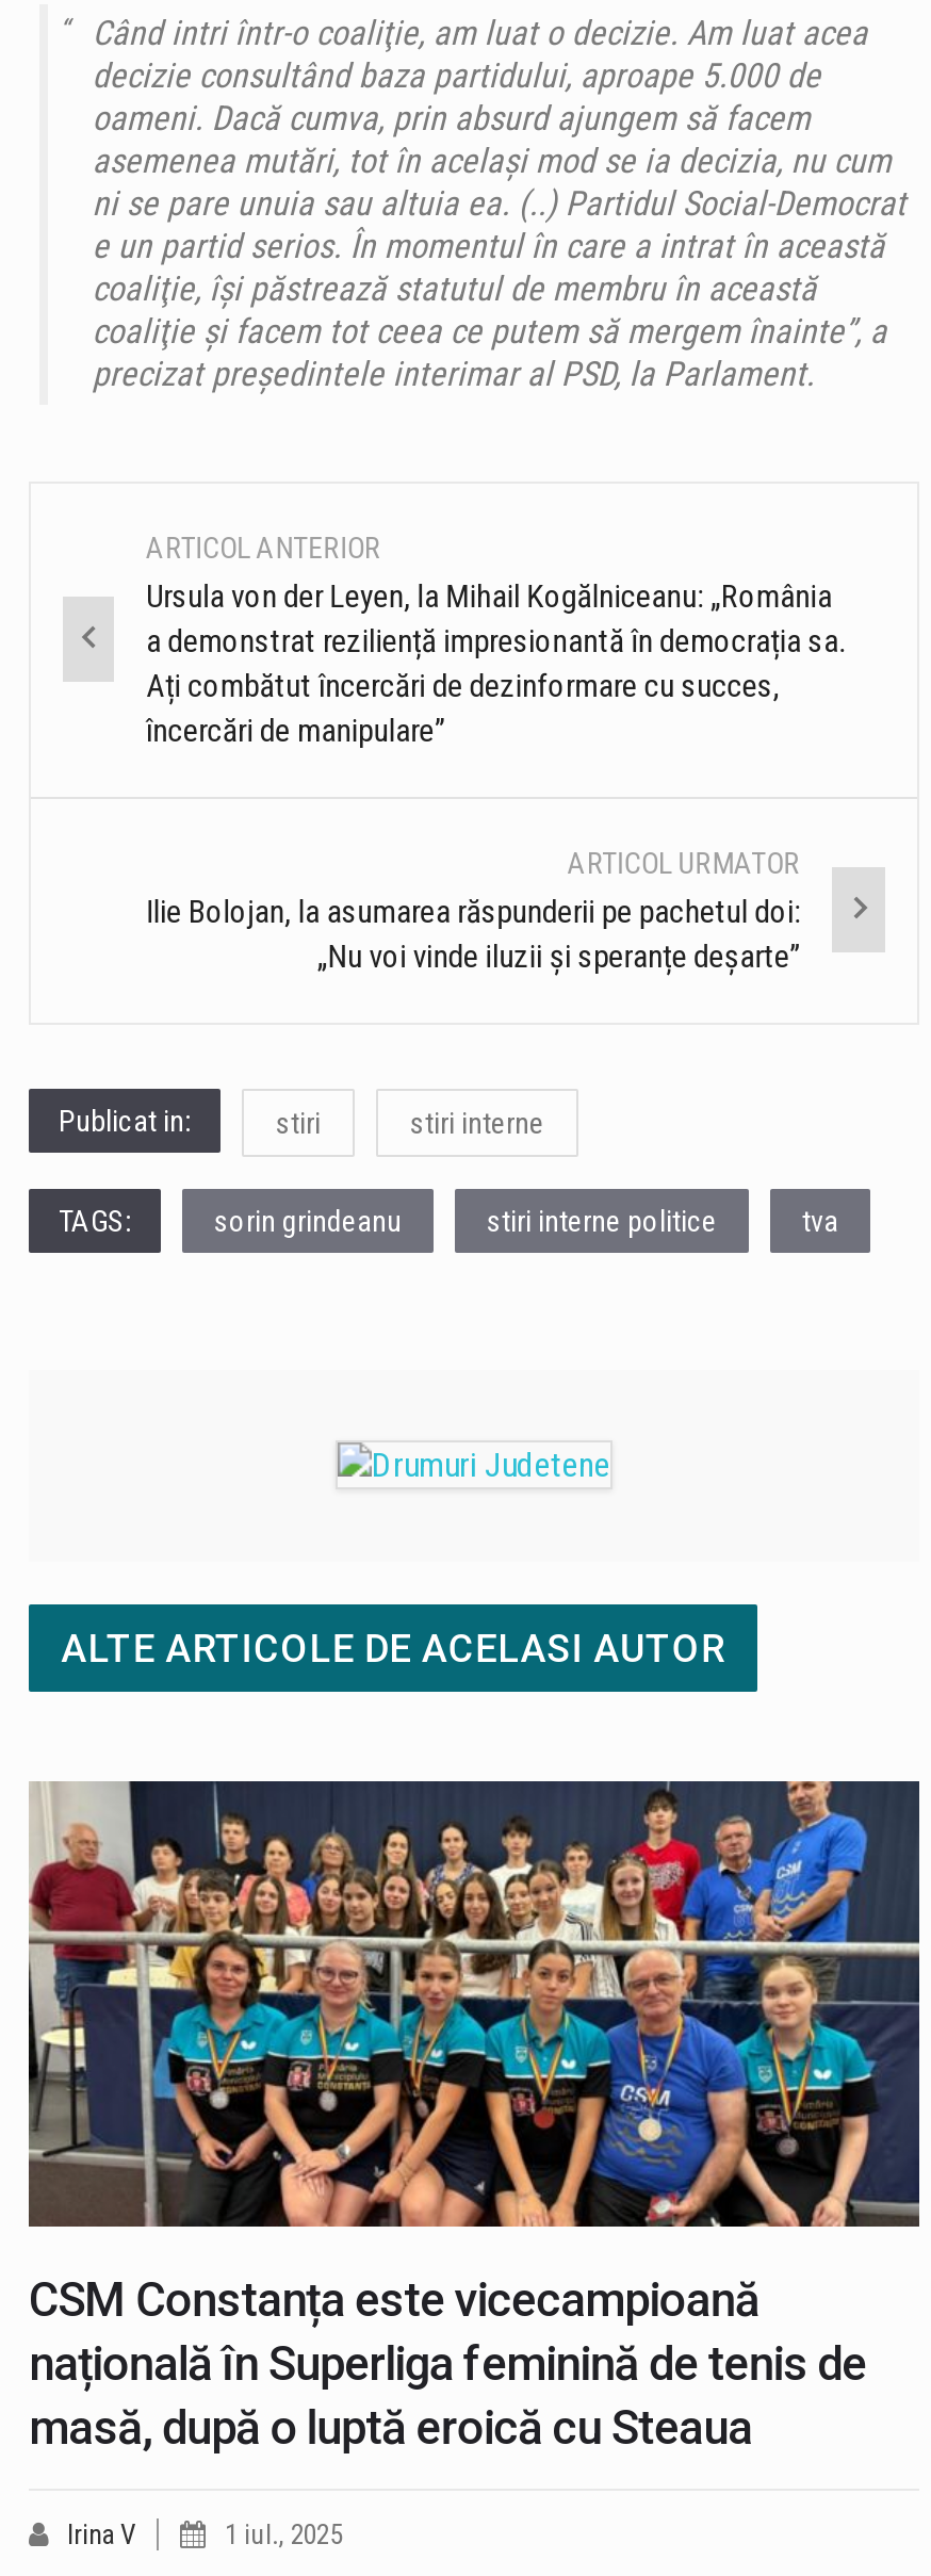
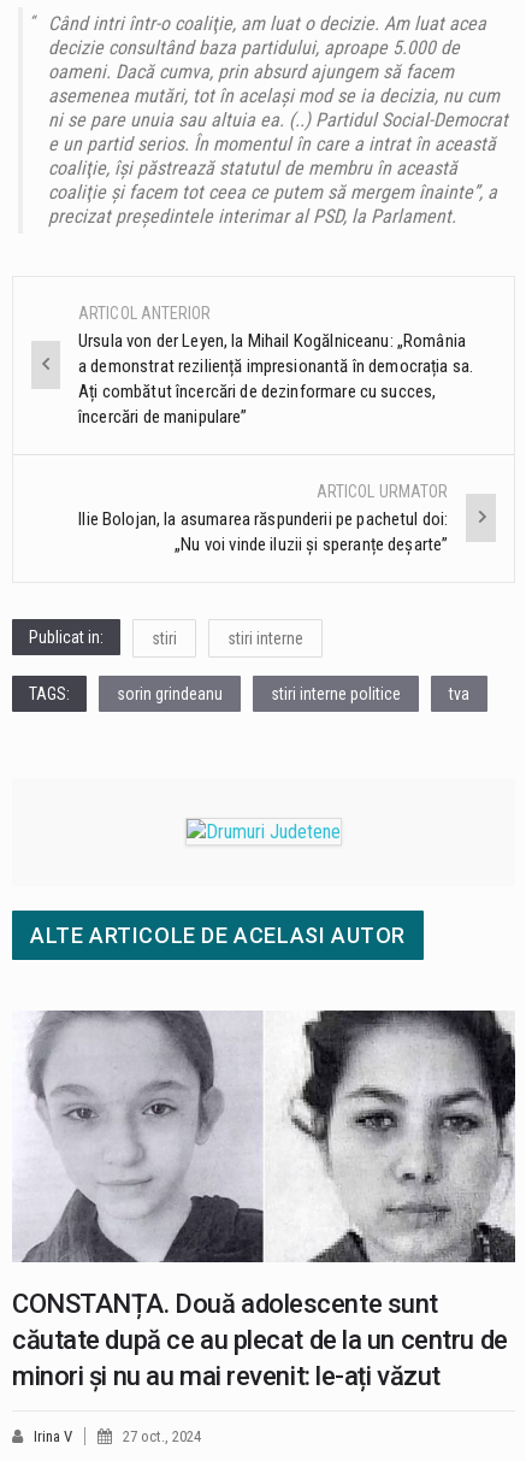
[27,1779,921,2454] [image] | CSM Constanța este vicecampioană | națională în Superliga feminină de tenis de | masă, după o luptă eroică cu Steaua -> [12,1009,515,1391] [image] | CONSTANȚA. Două adolescente sunt | căutate după ce au plecat de la un centru de | minori și nu au mai revenit: le-ați văzut
[225,2518,342,2550] 1 iul., 2025 -> [123,1427,201,1445] 27 oct., 2024

